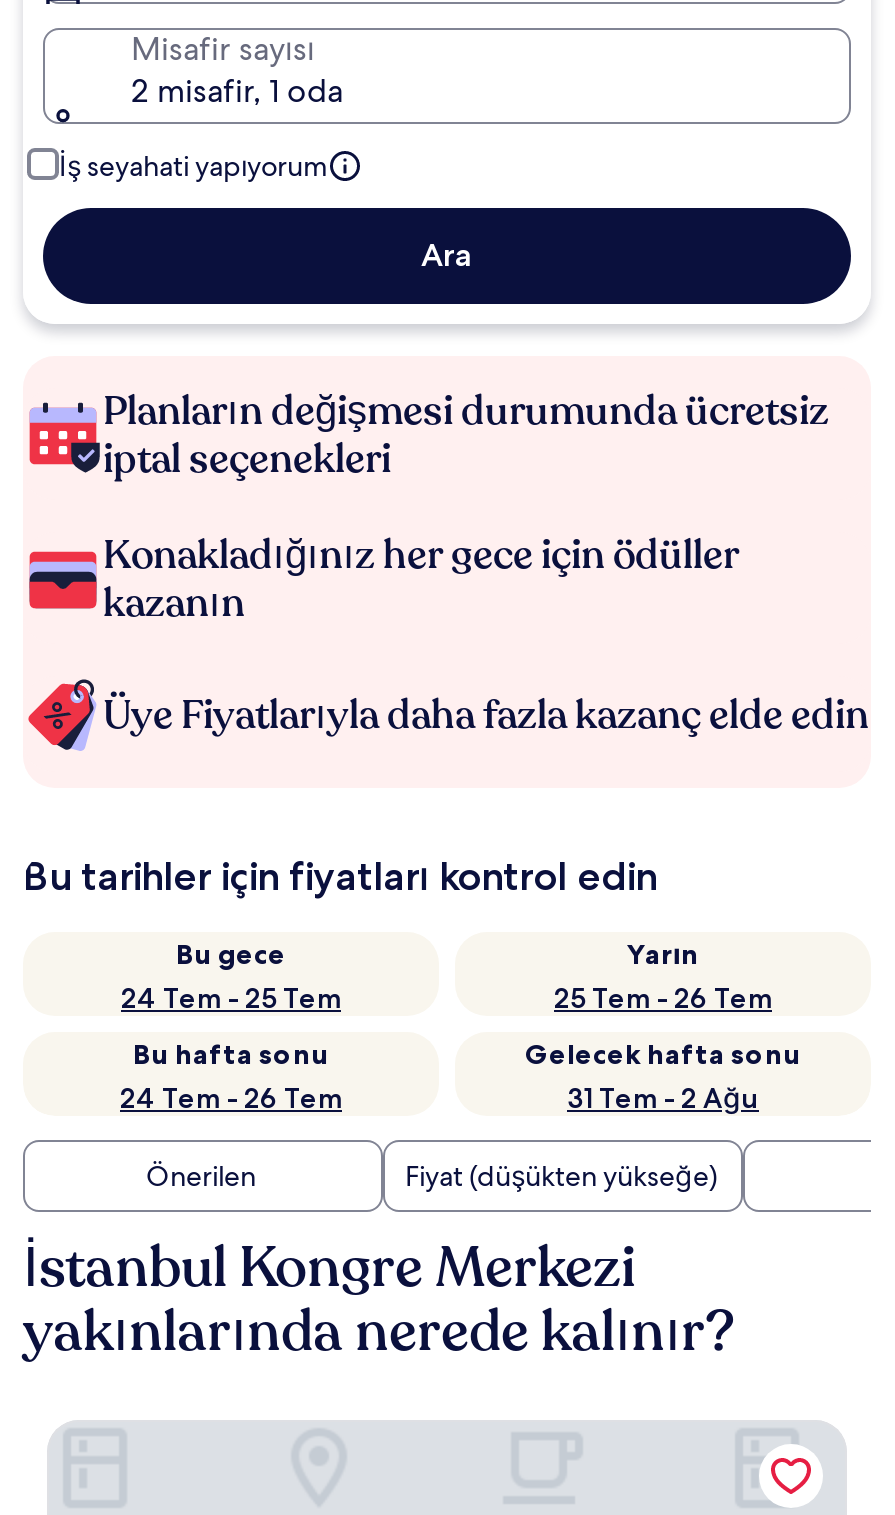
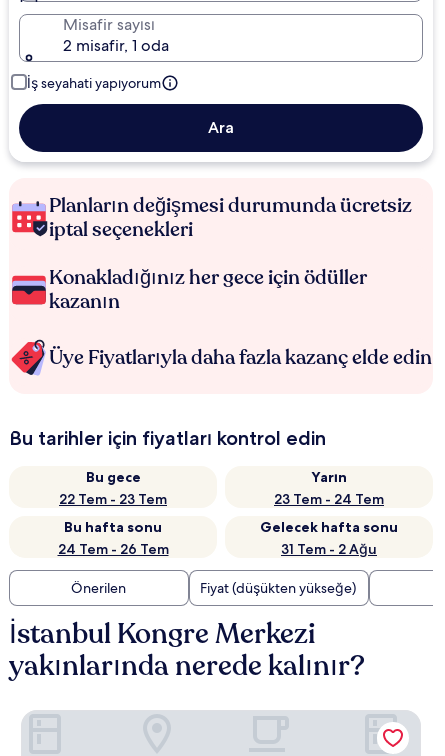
[121,980,341,1016] 24 Tem - 25 Tem -> [59,490,167,508] 22 Tem - 23 Tem
[554,980,772,1016] 25 Tem - 26 Tem -> [274,490,384,508] 23 Tem - 24 Tem

